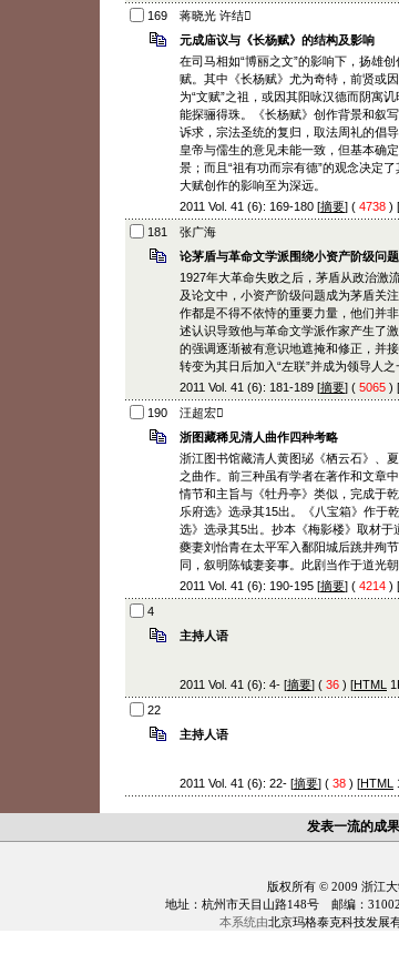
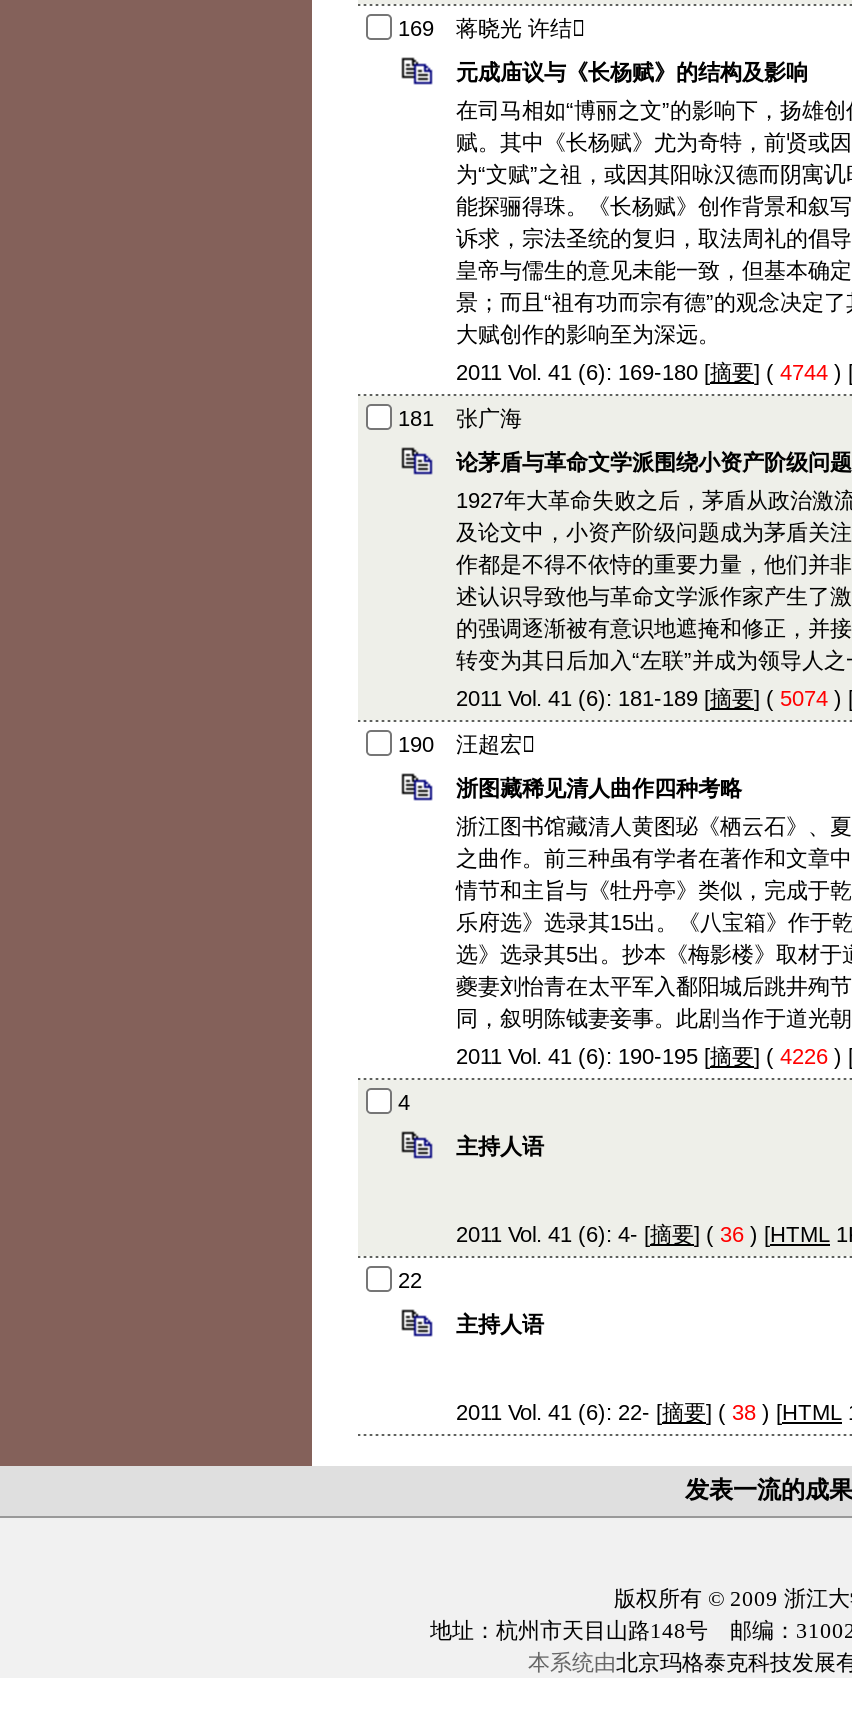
[180,200,399,213] 2011 Vol. 41 (6): 169-180 [摘要] (4738) [ -> [456,360,852,384] 2011 Vol. 41 (6): 169-180 [摘要] (4744) [
[180,380,399,394] 2011 Vol. 41 (6): 181-189 [摘要] (5065) [ -> [456,686,852,710] 2011 Vol. 41 (6): 181-189 [摘要] (5074) [
[180,579,399,592] 2011 Vol. 41 (6): 190-195 [摘要] (4214) [ -> [456,1044,852,1068] 2011 Vol. 41 (6): 190-195 [摘要] (4226) [

